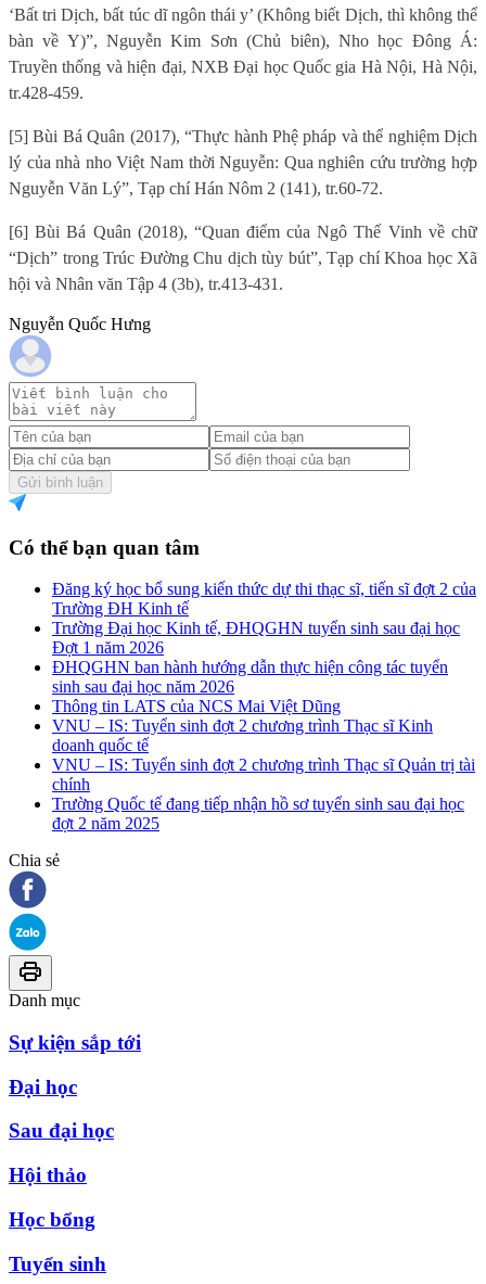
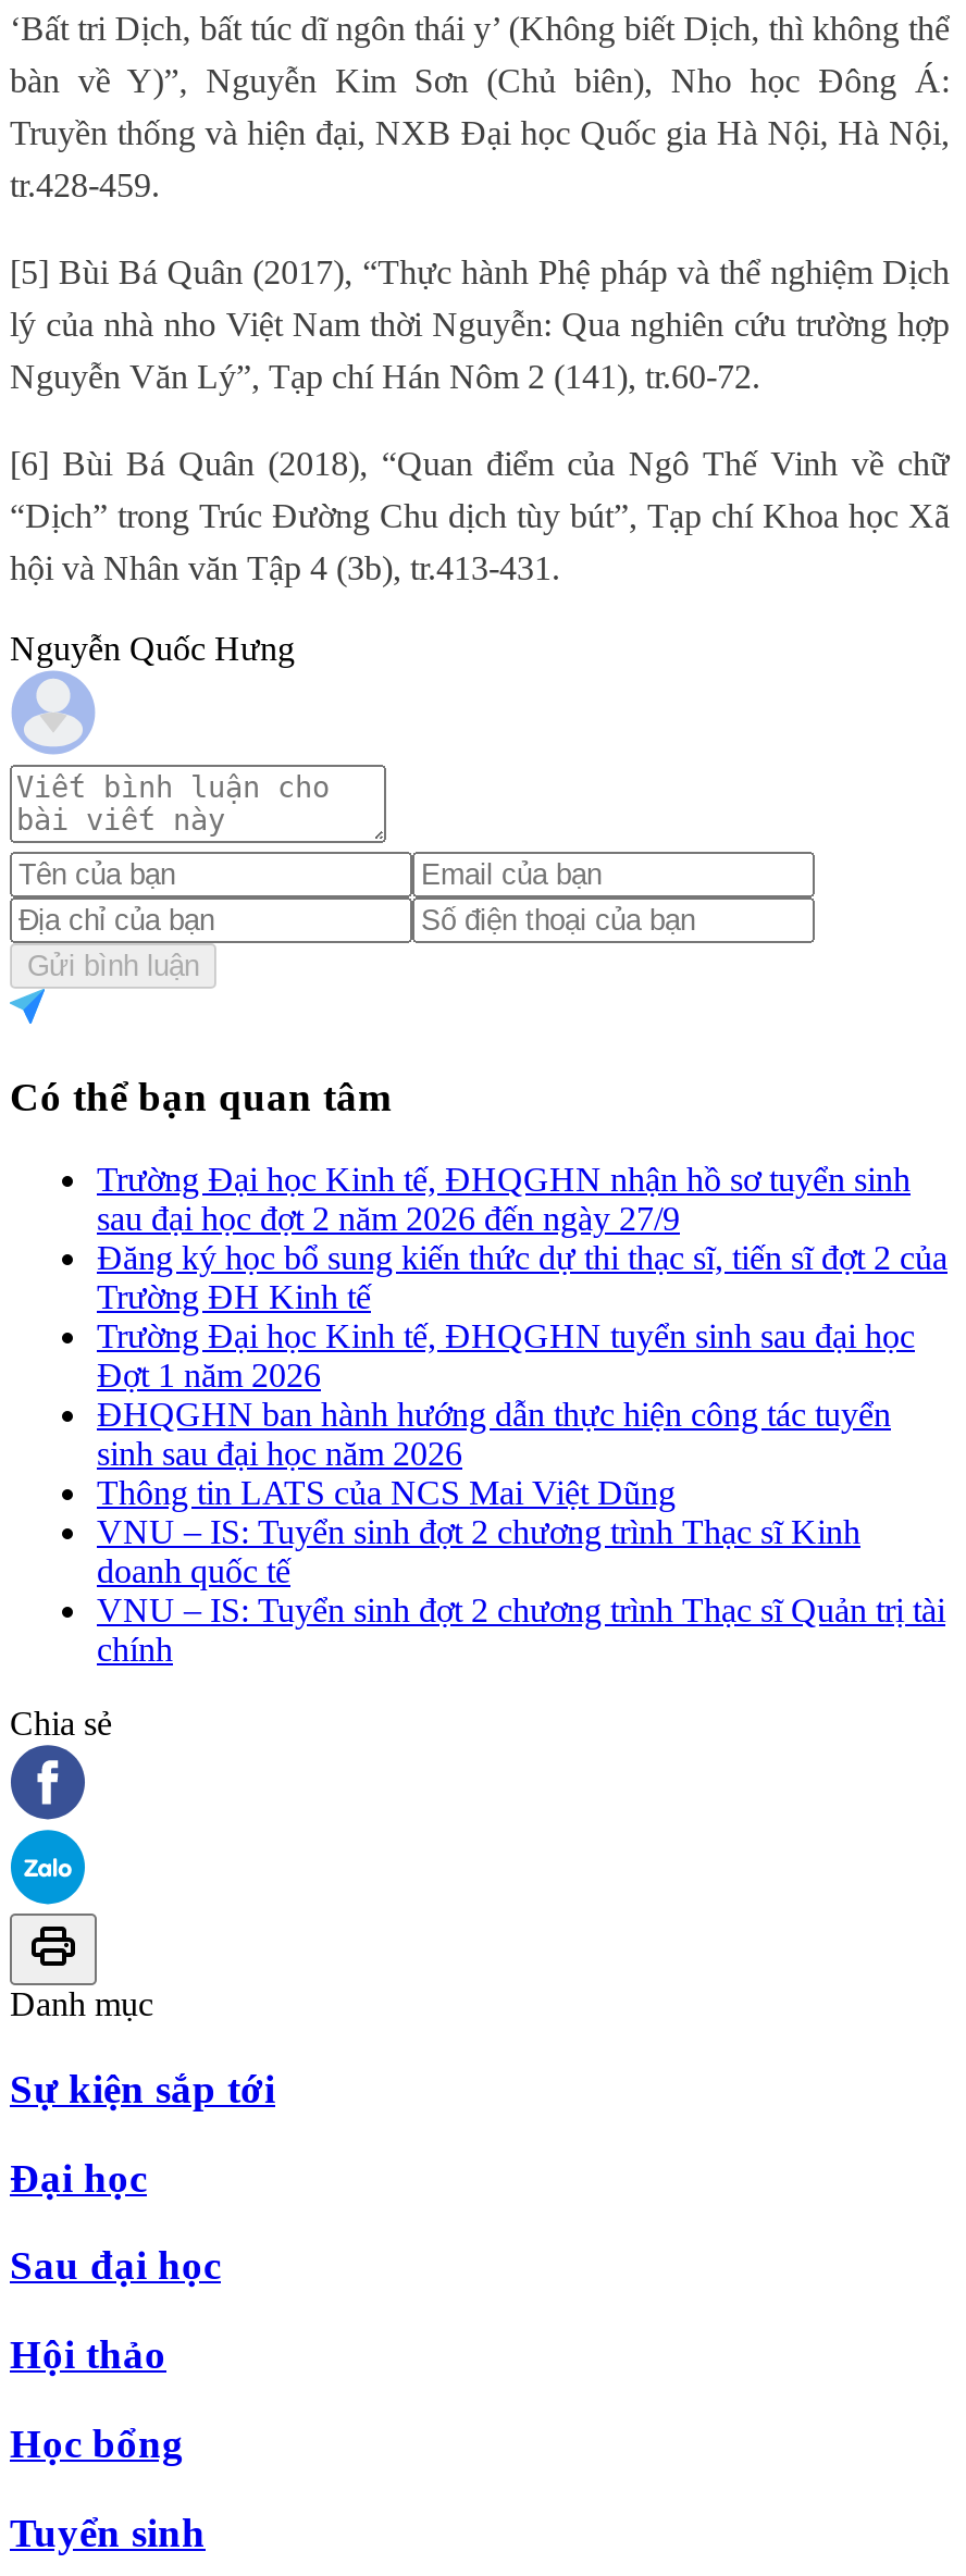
none -> [97,1161,911,1237] Trường Đại học Kinh tế, ĐHQGHN nhận hồ sơ tuyển sinh | sau đại học đợt 2 năm 2026 đến ngày 27/9
moved [52,580,476,794] -> [97,1239,948,1668]: Đăng ký học bổ sung kiến thức dự thi thạc sĩ, tiến sĩ đợt 2 của | Trường ĐH Kinh tế | Trường Đại học Kinh tế, ĐHQGHN tuyển sinh sau đại học | ... | VNU – IS: Tuyển sinh đợt 2 chương trình Thạc sĩ Quản trị tài | chính
[52,795,464,833] Trường Quốc tế đang tiếp nhận hồ sơ tuyển sinh sau đại học | đợt 2 năm 2025 -> none

